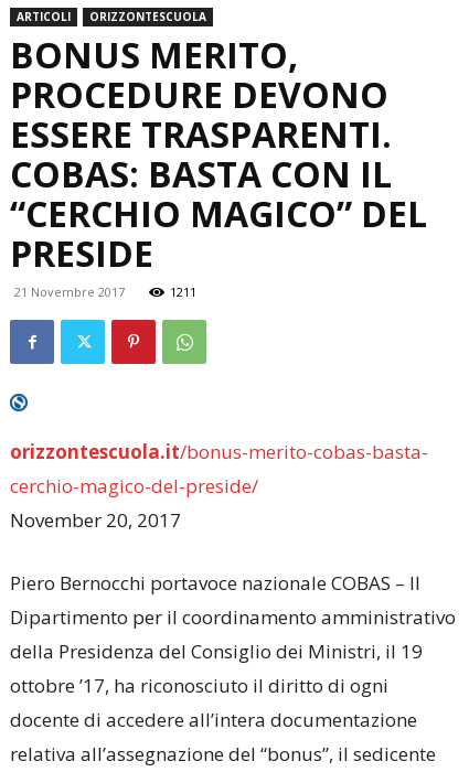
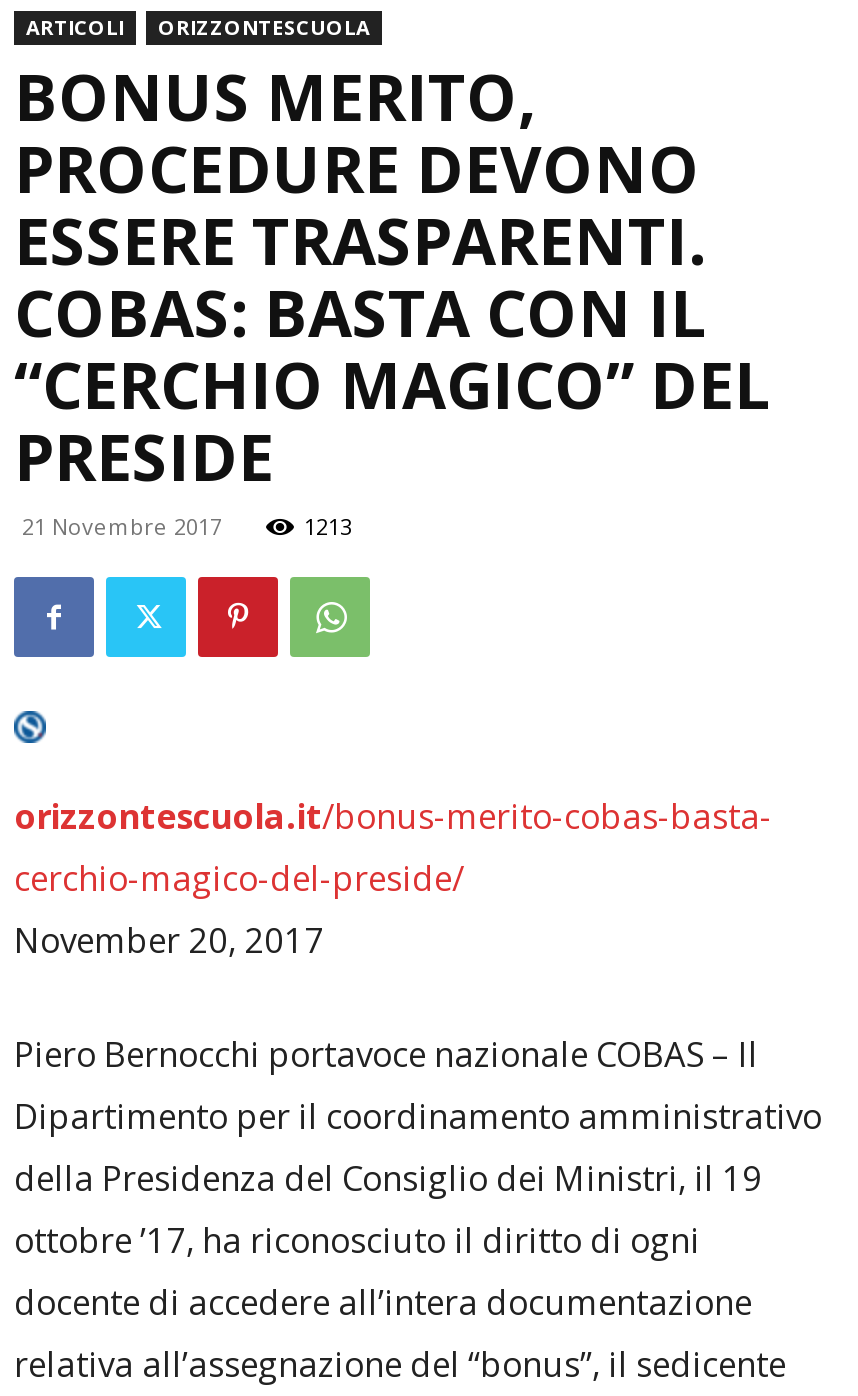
[170,283,196,300] 1211 -> [304,511,352,541] 1213

